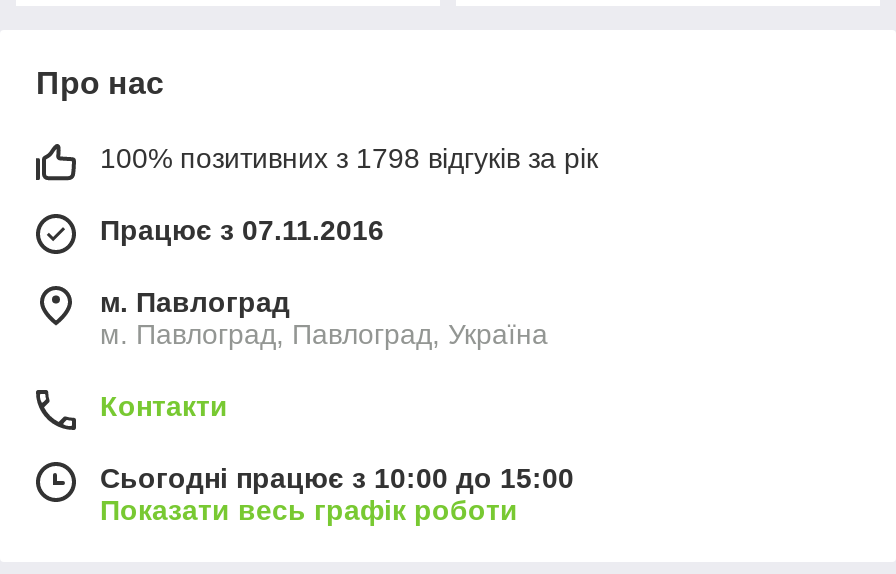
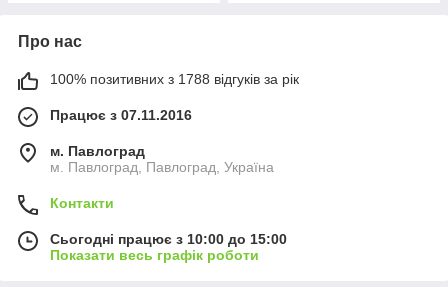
[100,143,598,175] 100% позитивних з 1798 відгуків за рік -> [50,71,299,87] 100% позитивних з 1788 відгуків за рік

